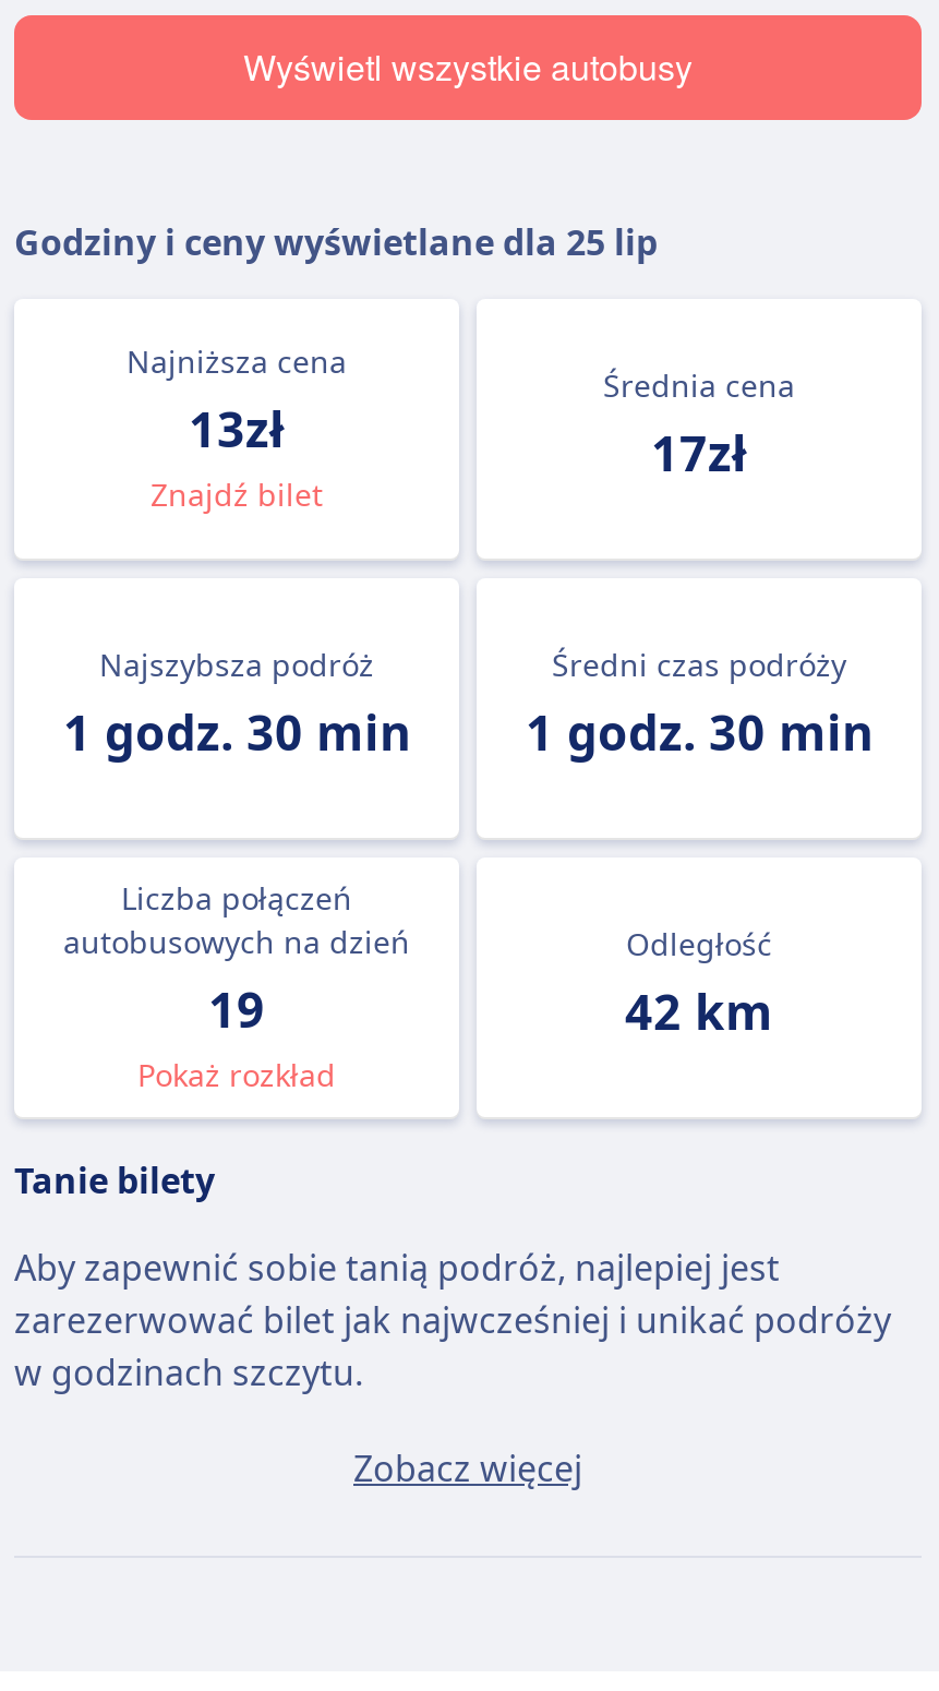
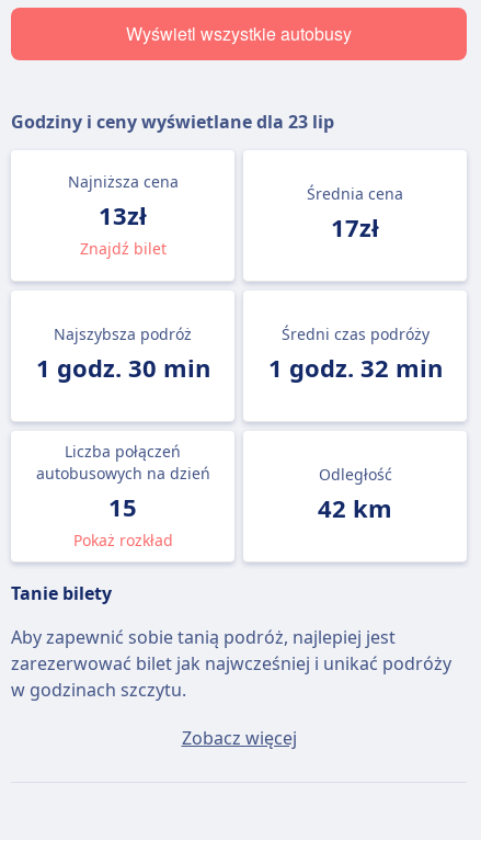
[14,218,658,266] Godziny i ceny wyświetlane dla 25 lip -> [11,110,334,134] Godziny i ceny wyświetlane dla 23 lip
[63,698,872,764] 1 godz. 30 min 1 godz. 30 min -> [36,351,442,384] 1 godz. 30 min 1 godz. 32 min
[208,975,265,1041] 19 -> [108,490,137,523] 15

